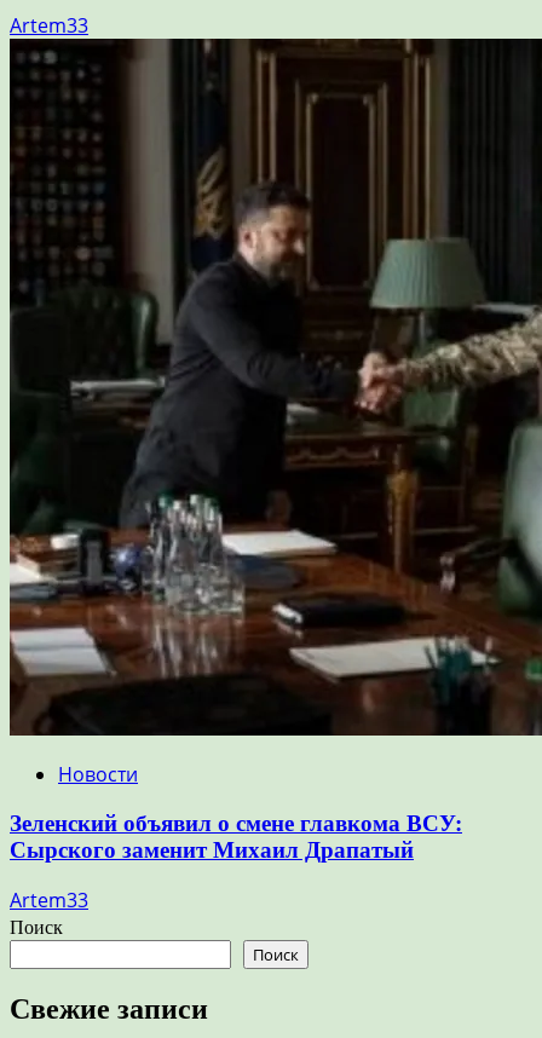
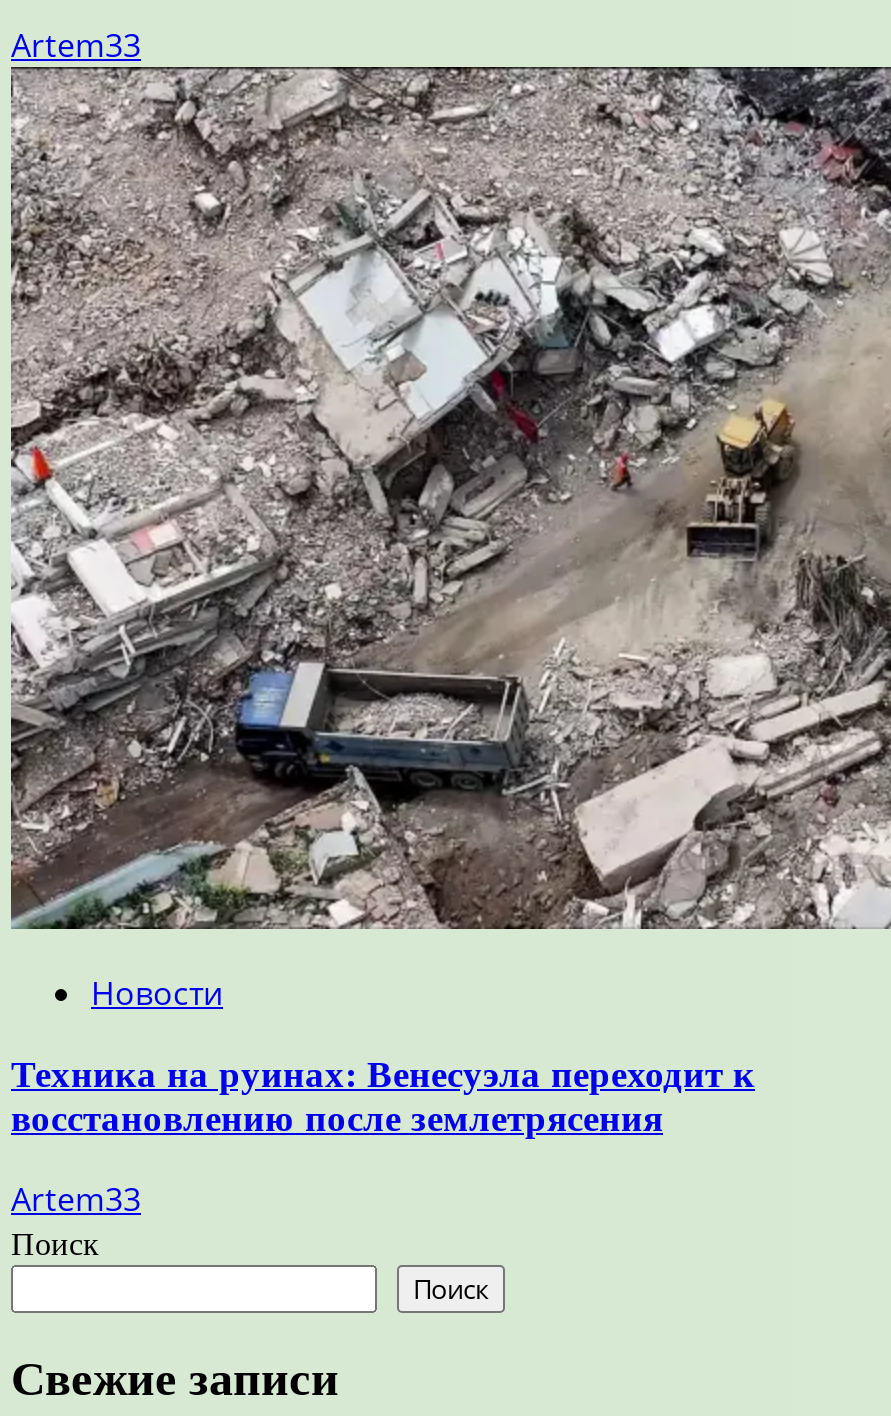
[8,39,538,737] [image] -> [11,66,885,930] [image]
[10,810,462,862] Зеленский объявил о смене главкома ВСУ: | Сырского заменит Михаил Драпатый -> [11,1052,755,1138] Техника на руинах: Венесуэла переходит к | восстановлению после землетрясения

